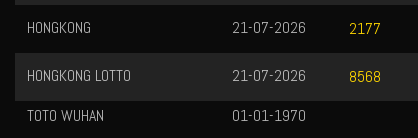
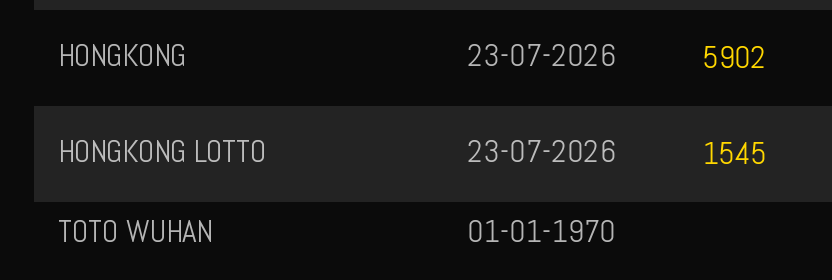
[232,18,306,38] 21-07-2026 -> [467,37,615,77] 23-07-2026
[349,19,381,39] 2177 -> [703,38,767,78] 5902
[232,66,306,86] 21-07-2026 -> [467,133,615,173] 23-07-2026
[349,67,381,87] 8568 -> [703,134,767,174] 1545

